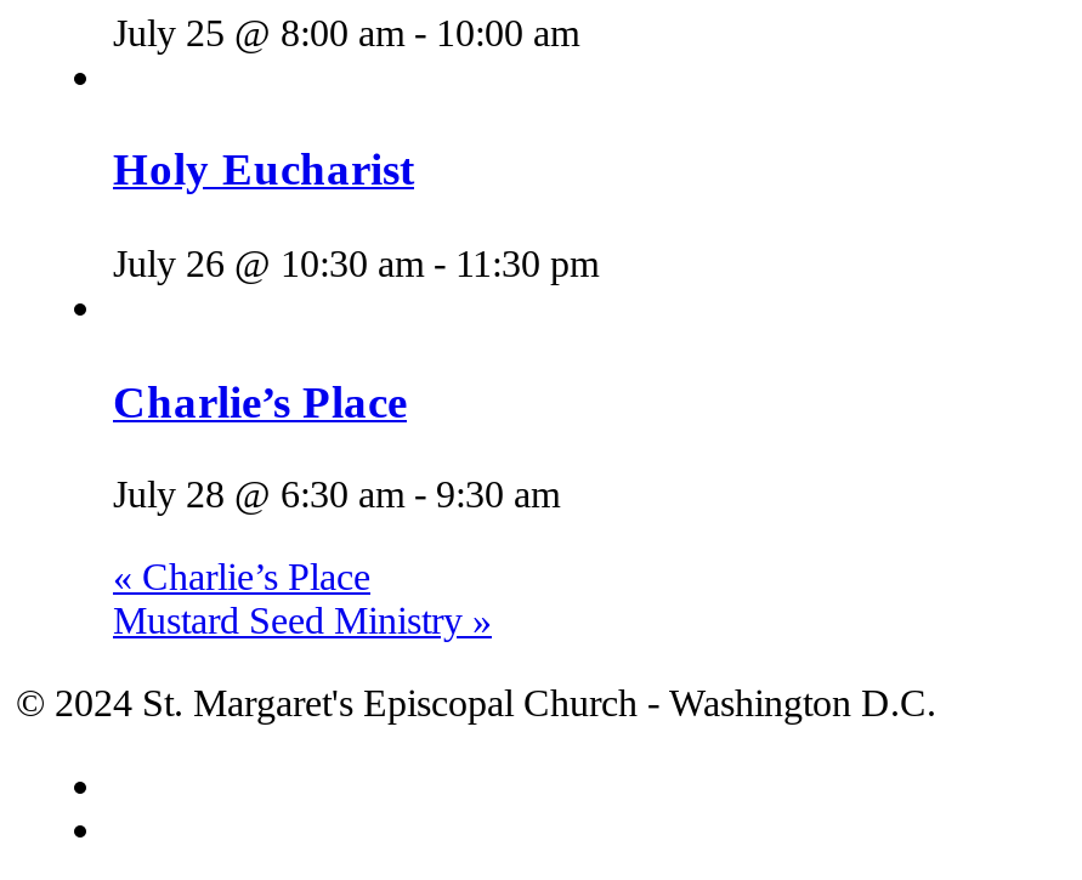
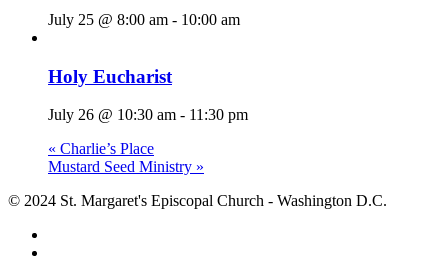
[113,376,560,516] Charlie’s Place | July 28 @ 6:30 am - 9:30 am -> none

